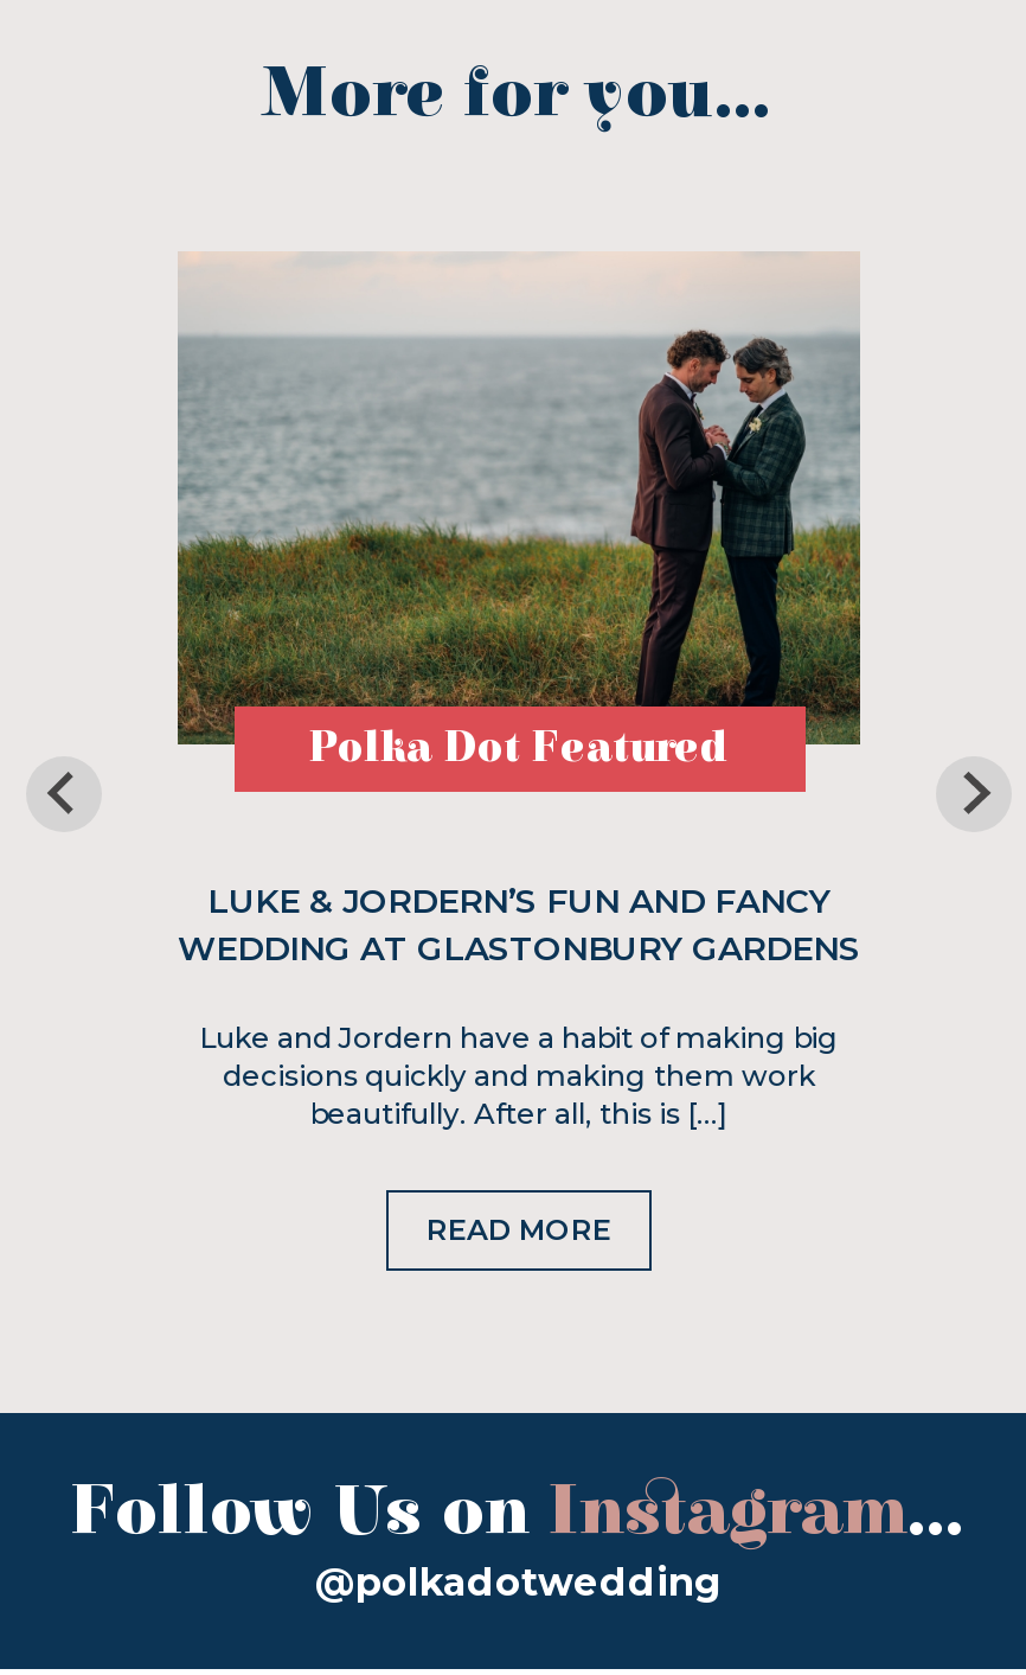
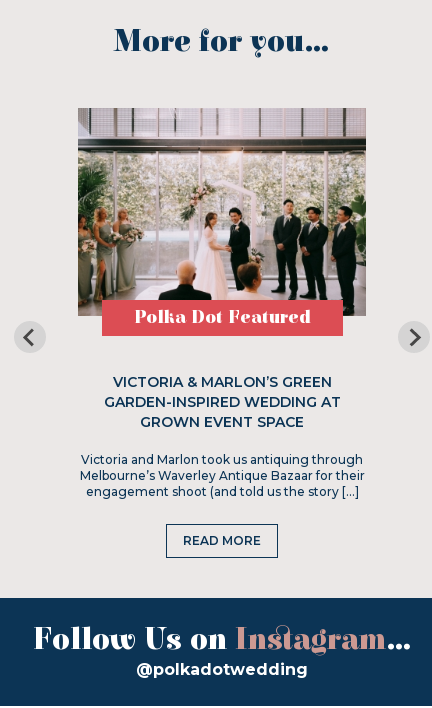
[178,249,860,747] [image] -> [78,107,367,317] [image]
[178,878,860,968] LUKE & JORDERN’S FUN AND FANCY | WEDDING AT GLASTONBURY GARDENS -> [103,373,340,431] VICTORIA & MARLON’S GREEN | GARDEN-INSPIRED WEDDING AT | GROWN EVENT SPACE
[199,1018,839,1129] Luke and Jordern have a habit of making big | decisions quickly and making them work | beautifully. After all, this is […] -> [79,452,364,499] Victoria and Marlon took us antiquing through | Melbourne’s Waverley Antique Bazaar for their | engagement shoot (and told us the story […]
moved [427,1210,611,1245] -> [183,533,261,548]: READ MORE

